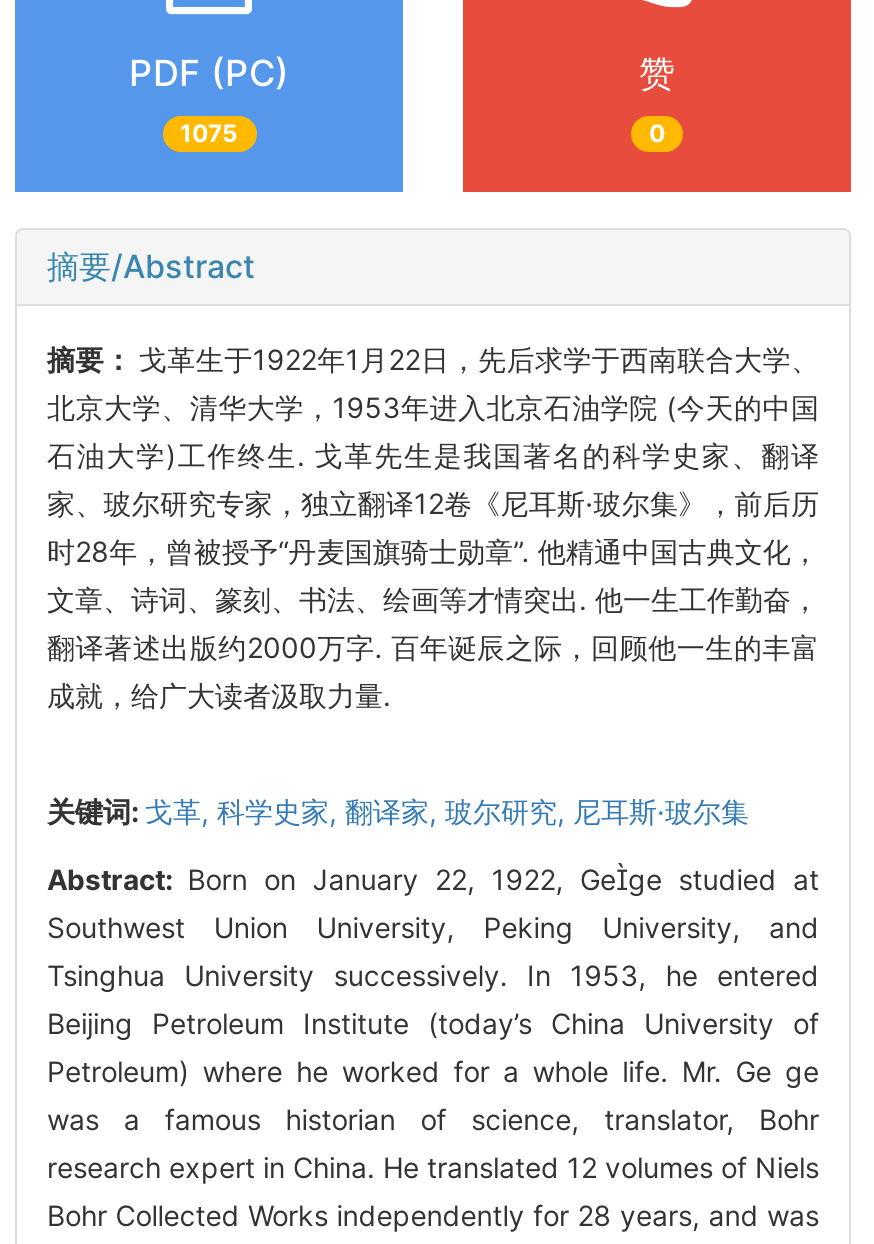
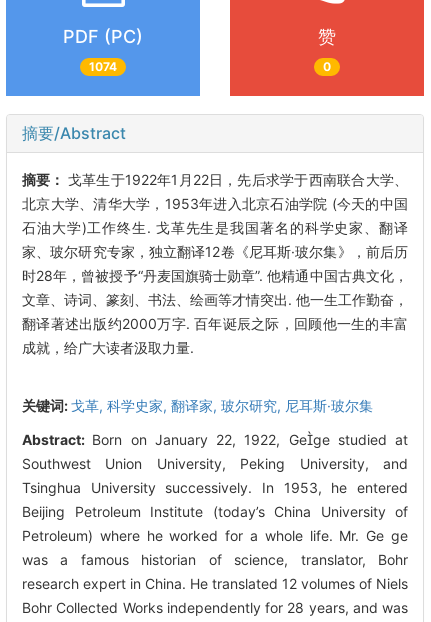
[180,118,238,148] 1075 -> [89,59,117,74] 1074

